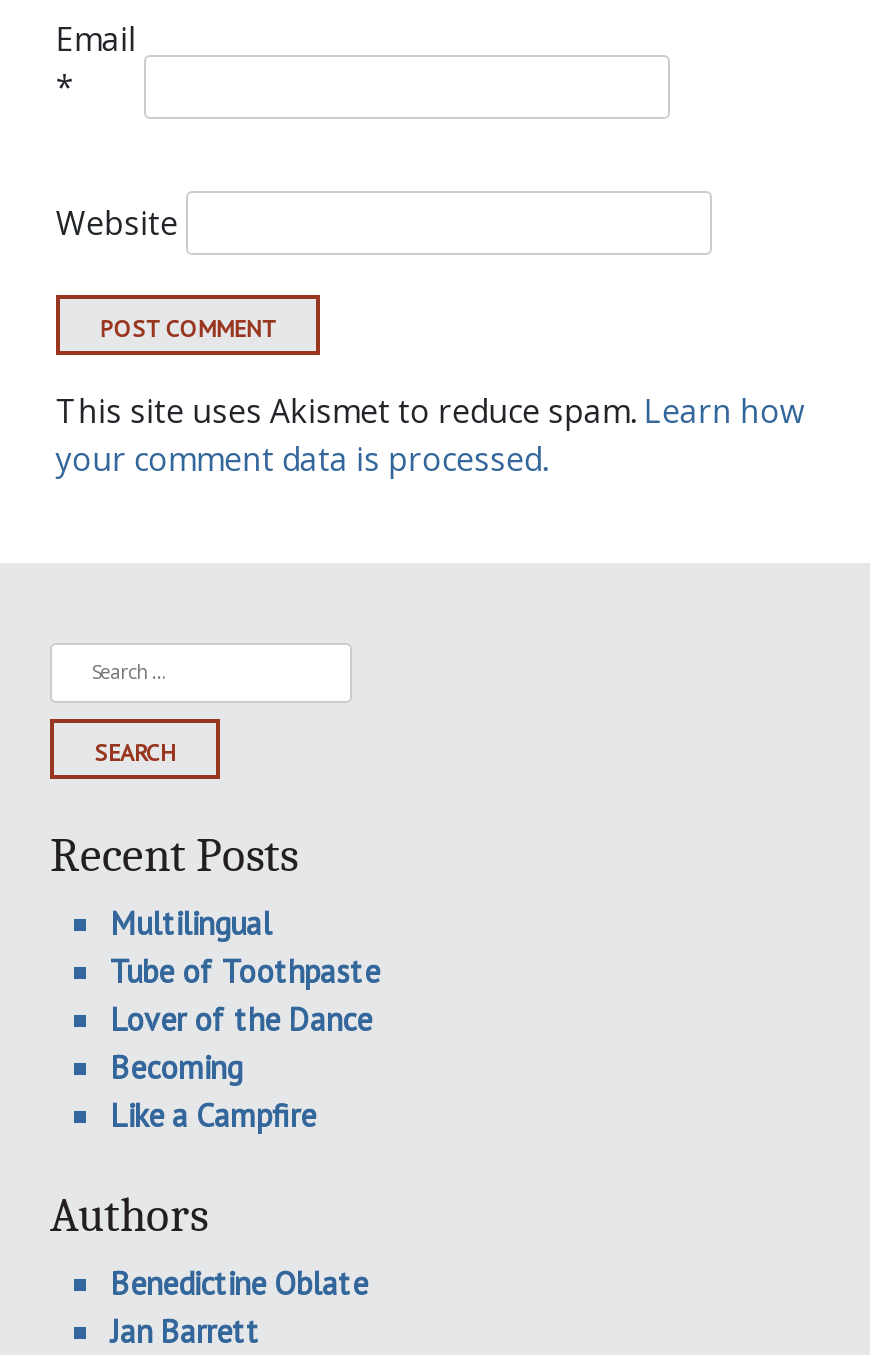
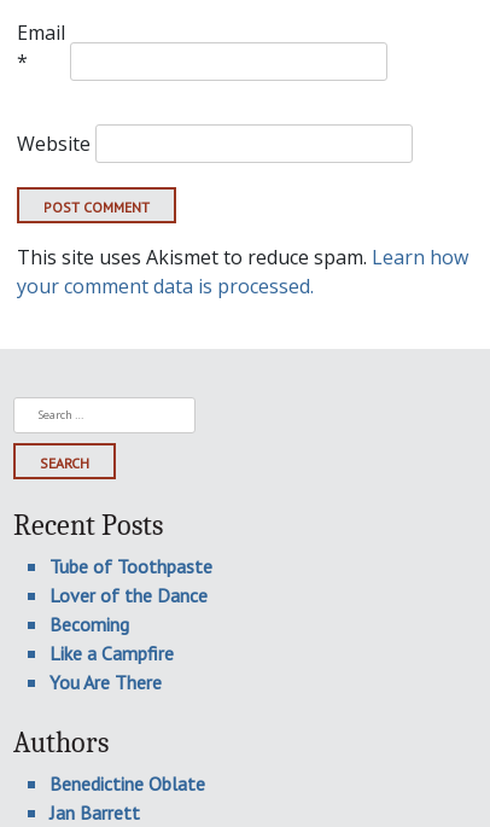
[110,903,272,943] Multilingual -> none
moved [110,951,380,1135] -> [49,554,212,665]: Tube of Toothpaste | Lover of the Dance | Becoming | Like a Campfire
none -> [49,670,162,694] You Are There

